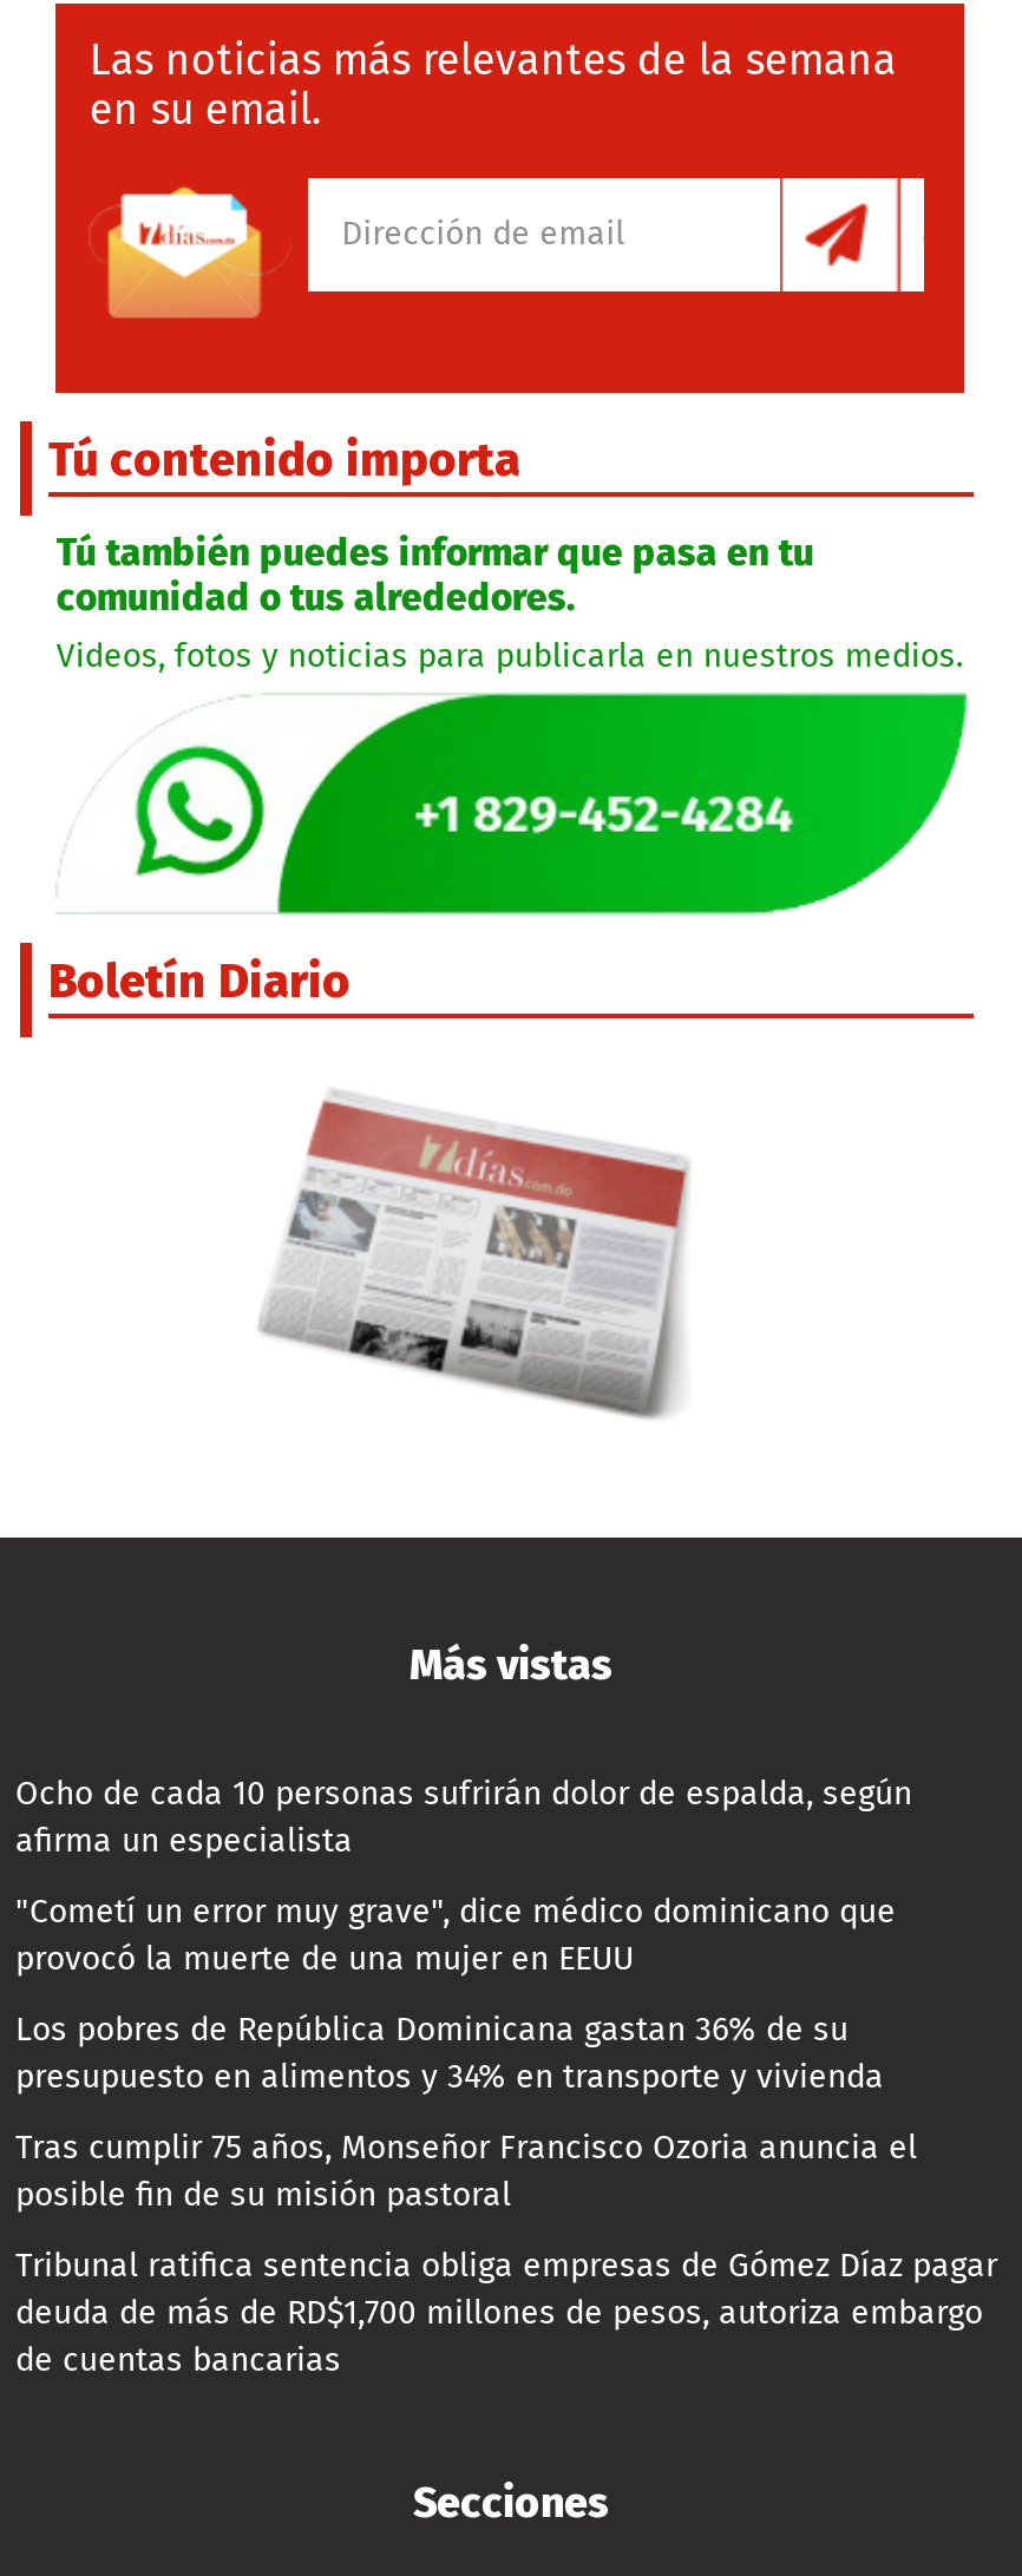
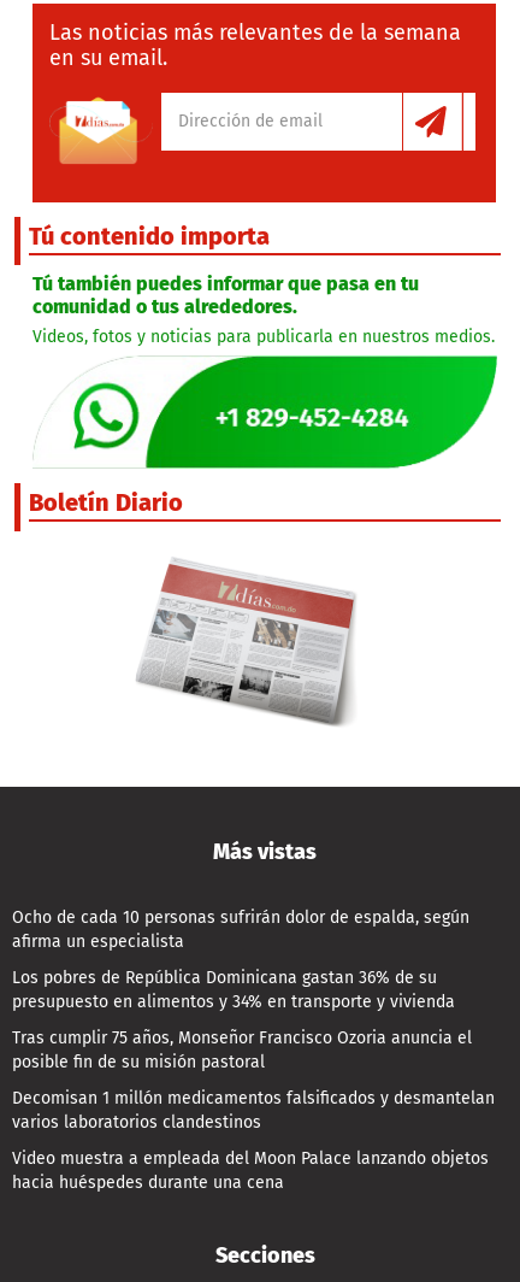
[15,1890,896,1978] "Cometí un error muy grave", dice médico dominicano que | provocó la muerte de una mujer en EEUU -> none
moved [15,2008,917,2214] -> [12,967,472,1072]: Los pobres de República Dominicana gastan 36% de su | presupuesto en alimentos y 34% en transporte y vivienda | Tras cumplir 75 años, Monseñor Francisco Ozoria anuncia el | posible fin de su misión pastoral
[15,2244,997,2379] Tribunal ratifica sentencia obliga empresas de Gómez Díaz pagar | deuda de más de RD$1,700 millones de pesos, autoriza embargo | de cuentas bancarias -> [12,1087,495,1192] Decomisan 1 millón medicamentos falsificados y desmantelan | varios laboratorios clandestinos | Video muestra a empleada del Moon Palace lanzando objetos | hacia huéspedes durante una cena

